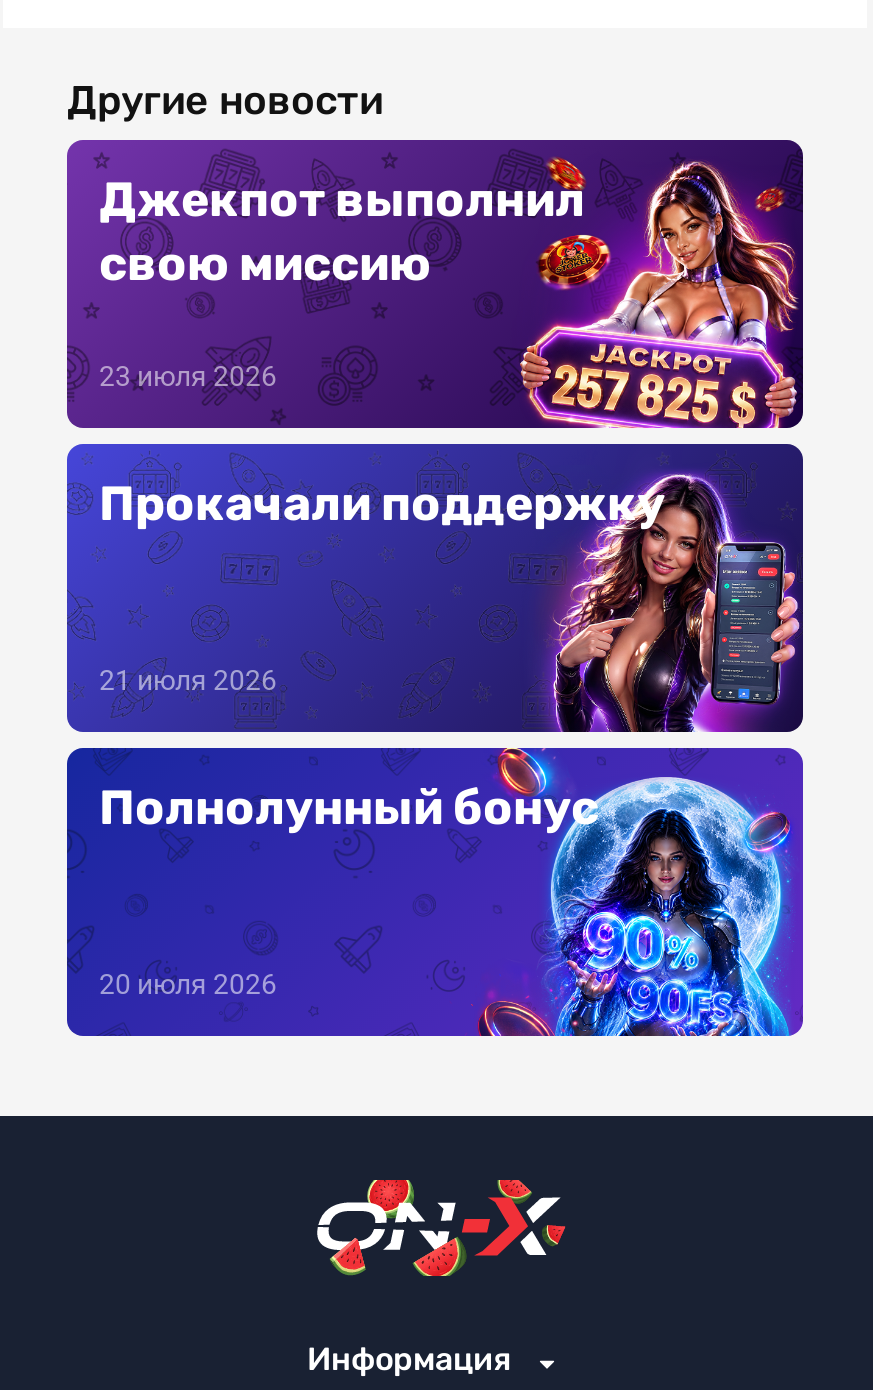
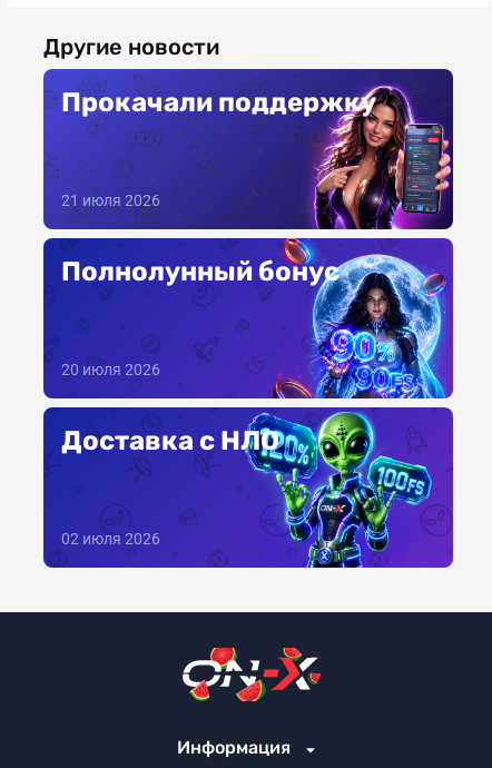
[67,140,585,426] [image] | Джекпот выполнил | свою миссию | 23 июля 2026 -> none
[473,146,801,430] [image] -> none
moved [99,452,805,1040] -> [61,73,454,401]: [image] | 21 июля 2026 | Полнолунный бонус | 20 июля 2026
none -> [61,406,445,569] [image] | Доставка с НЛО | 02 июля 2026

